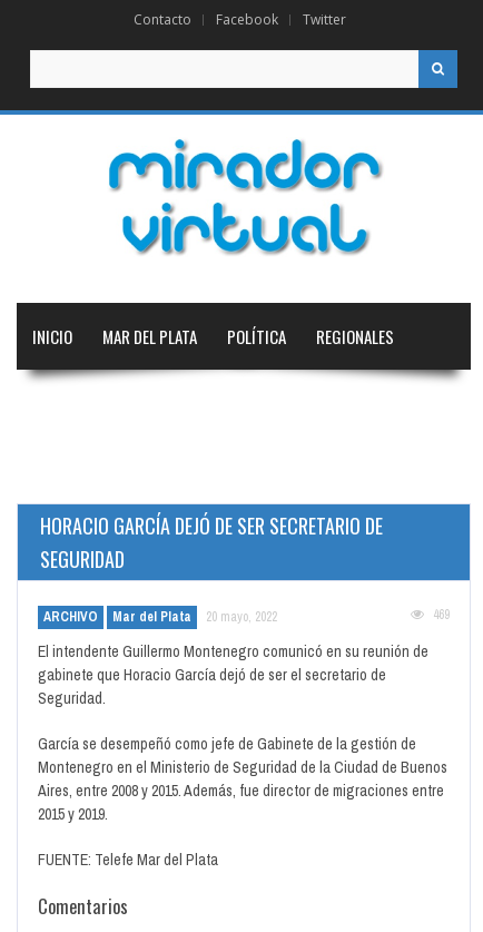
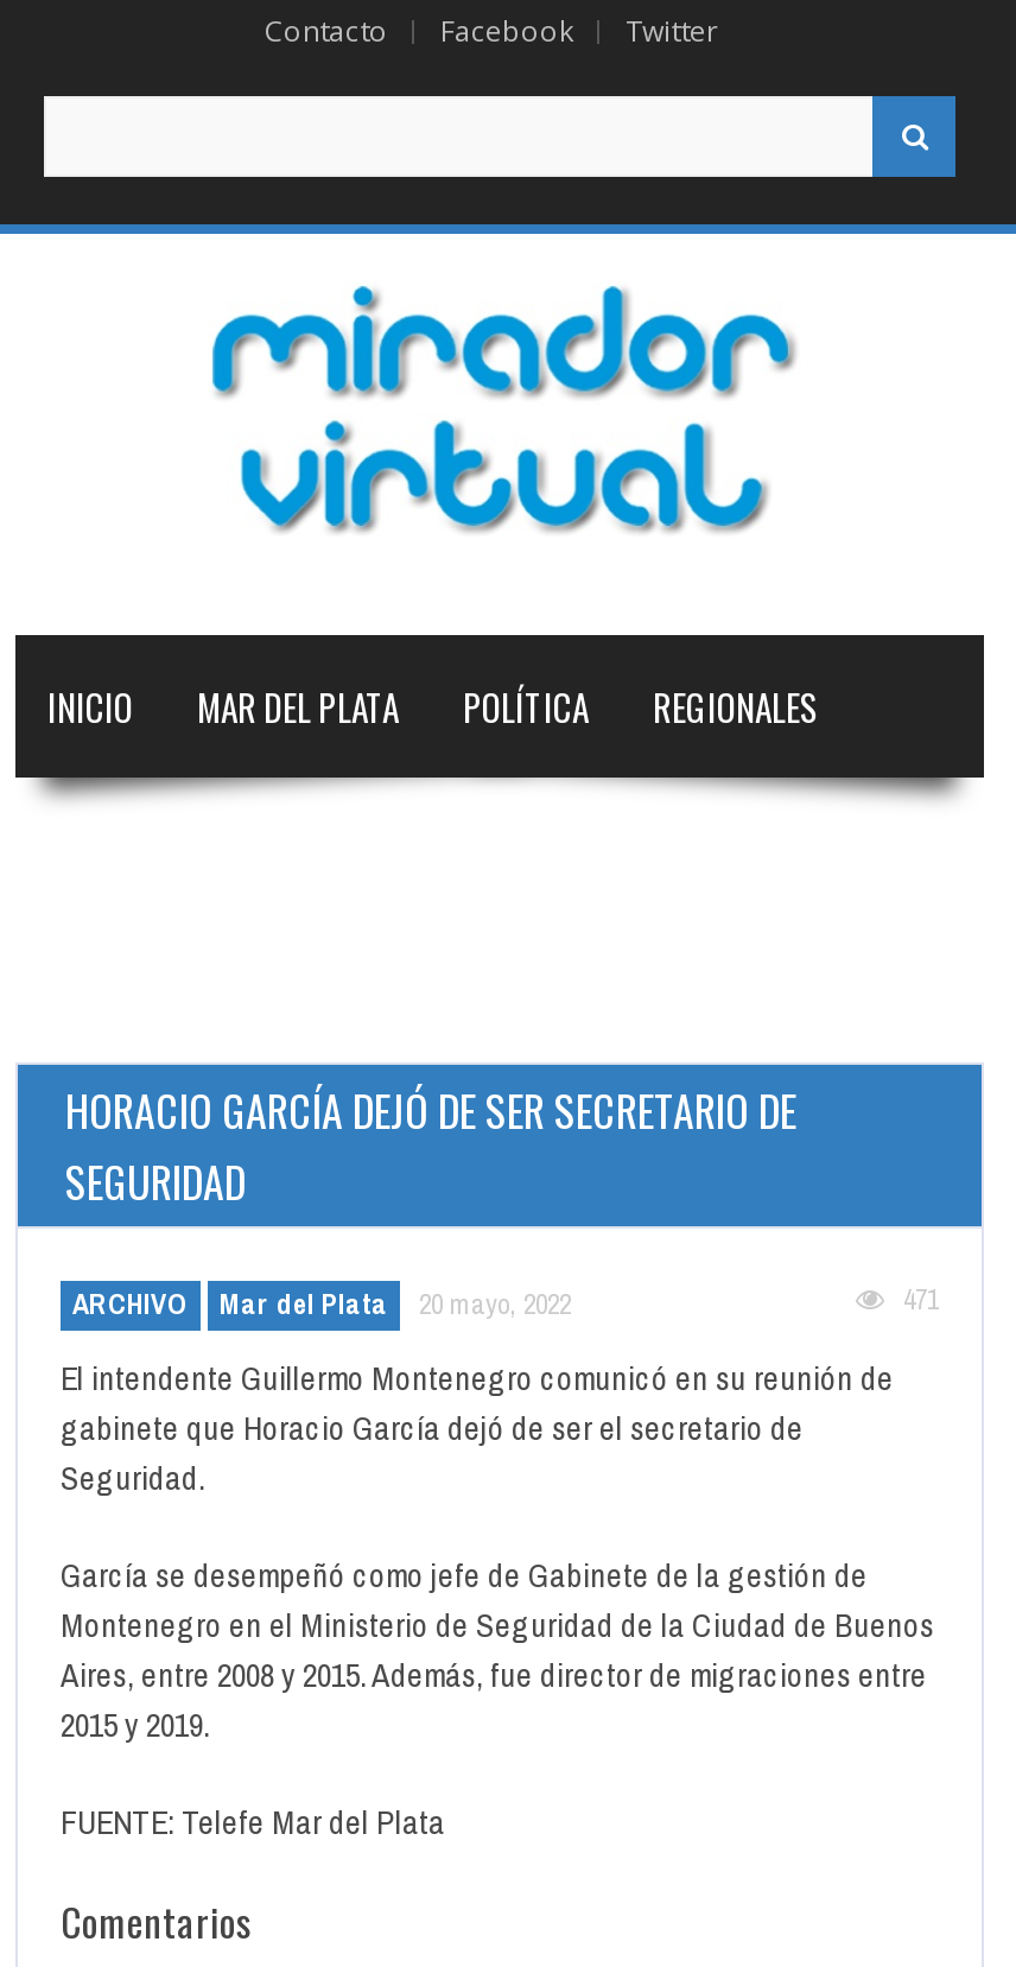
[430,606,450,624] 469 -> [896,1281,939,1319] 471

